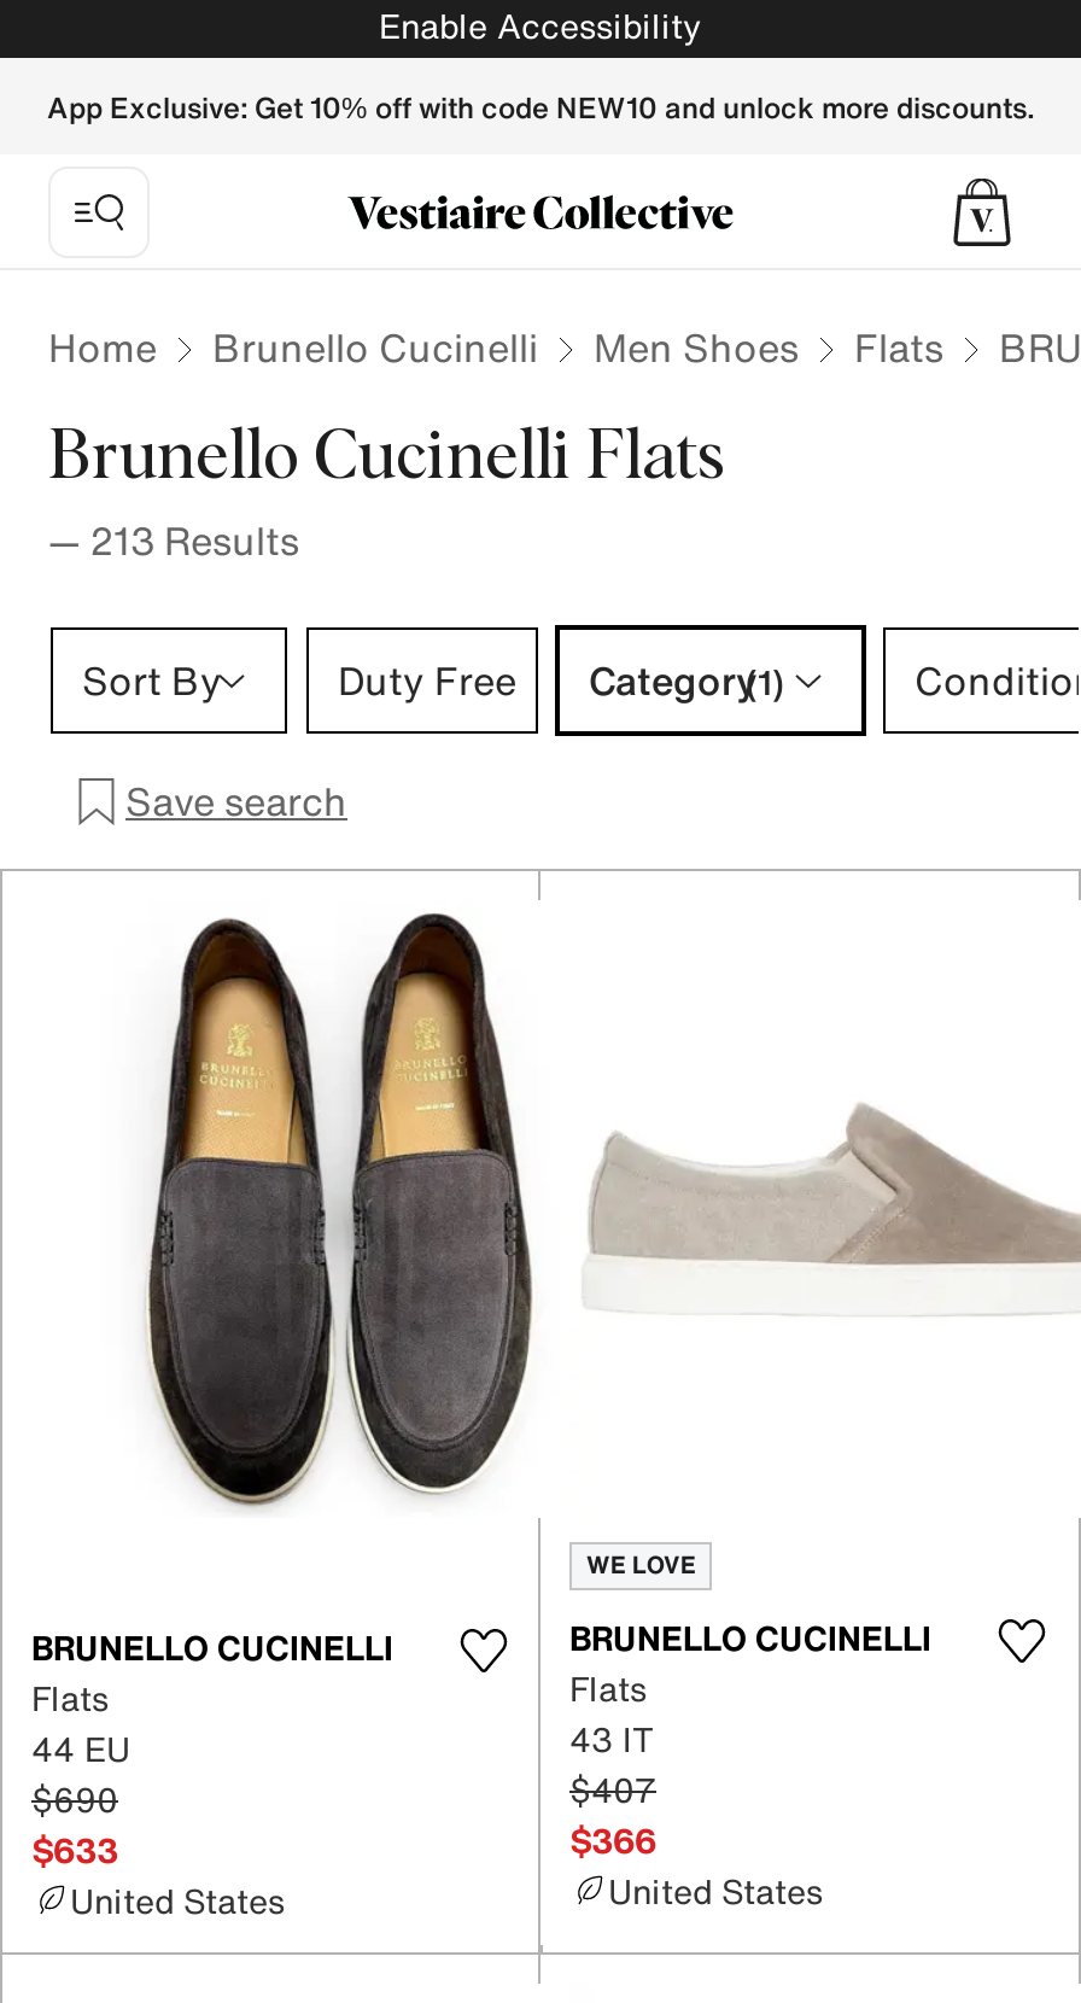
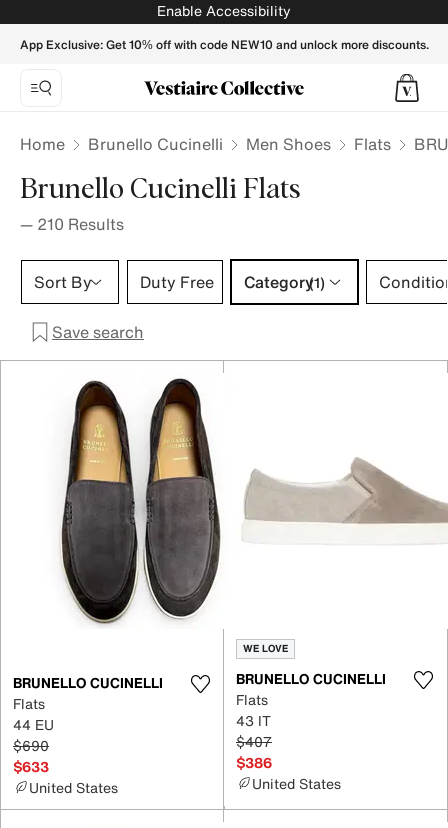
[48,512,299,570] — 213 Results -> [20,212,124,236] — 210 Results
[569,1814,656,1864] $366 -> [236,751,272,772] $386

